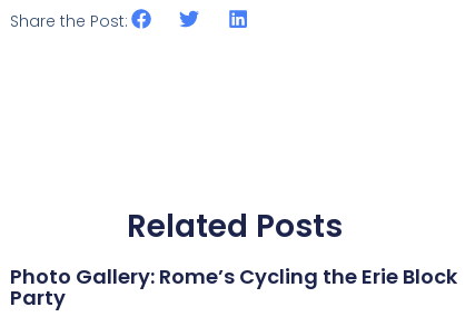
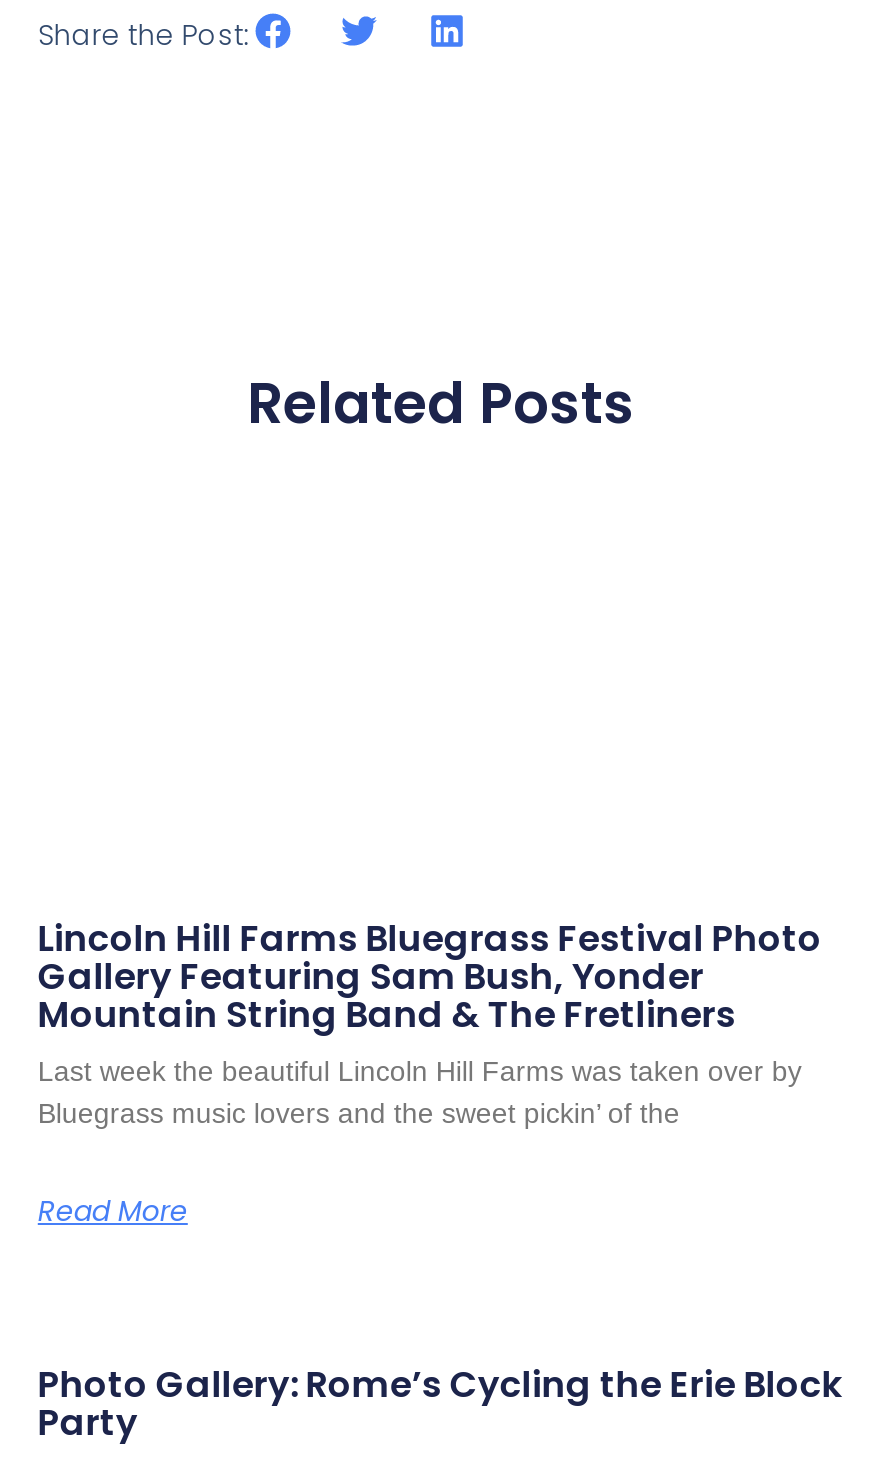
none -> [38,912,822,1230] Lincoln Hill Farms Bluegrass Festival Photo | Gallery Featuring Sam Bush, Yonder | Mountain String Band & The Fretliners | Last week the beautiful Lincoln Hill Farms was taken over by | Bluegrass music lovers and the sweet pickin’ of the | Read More

